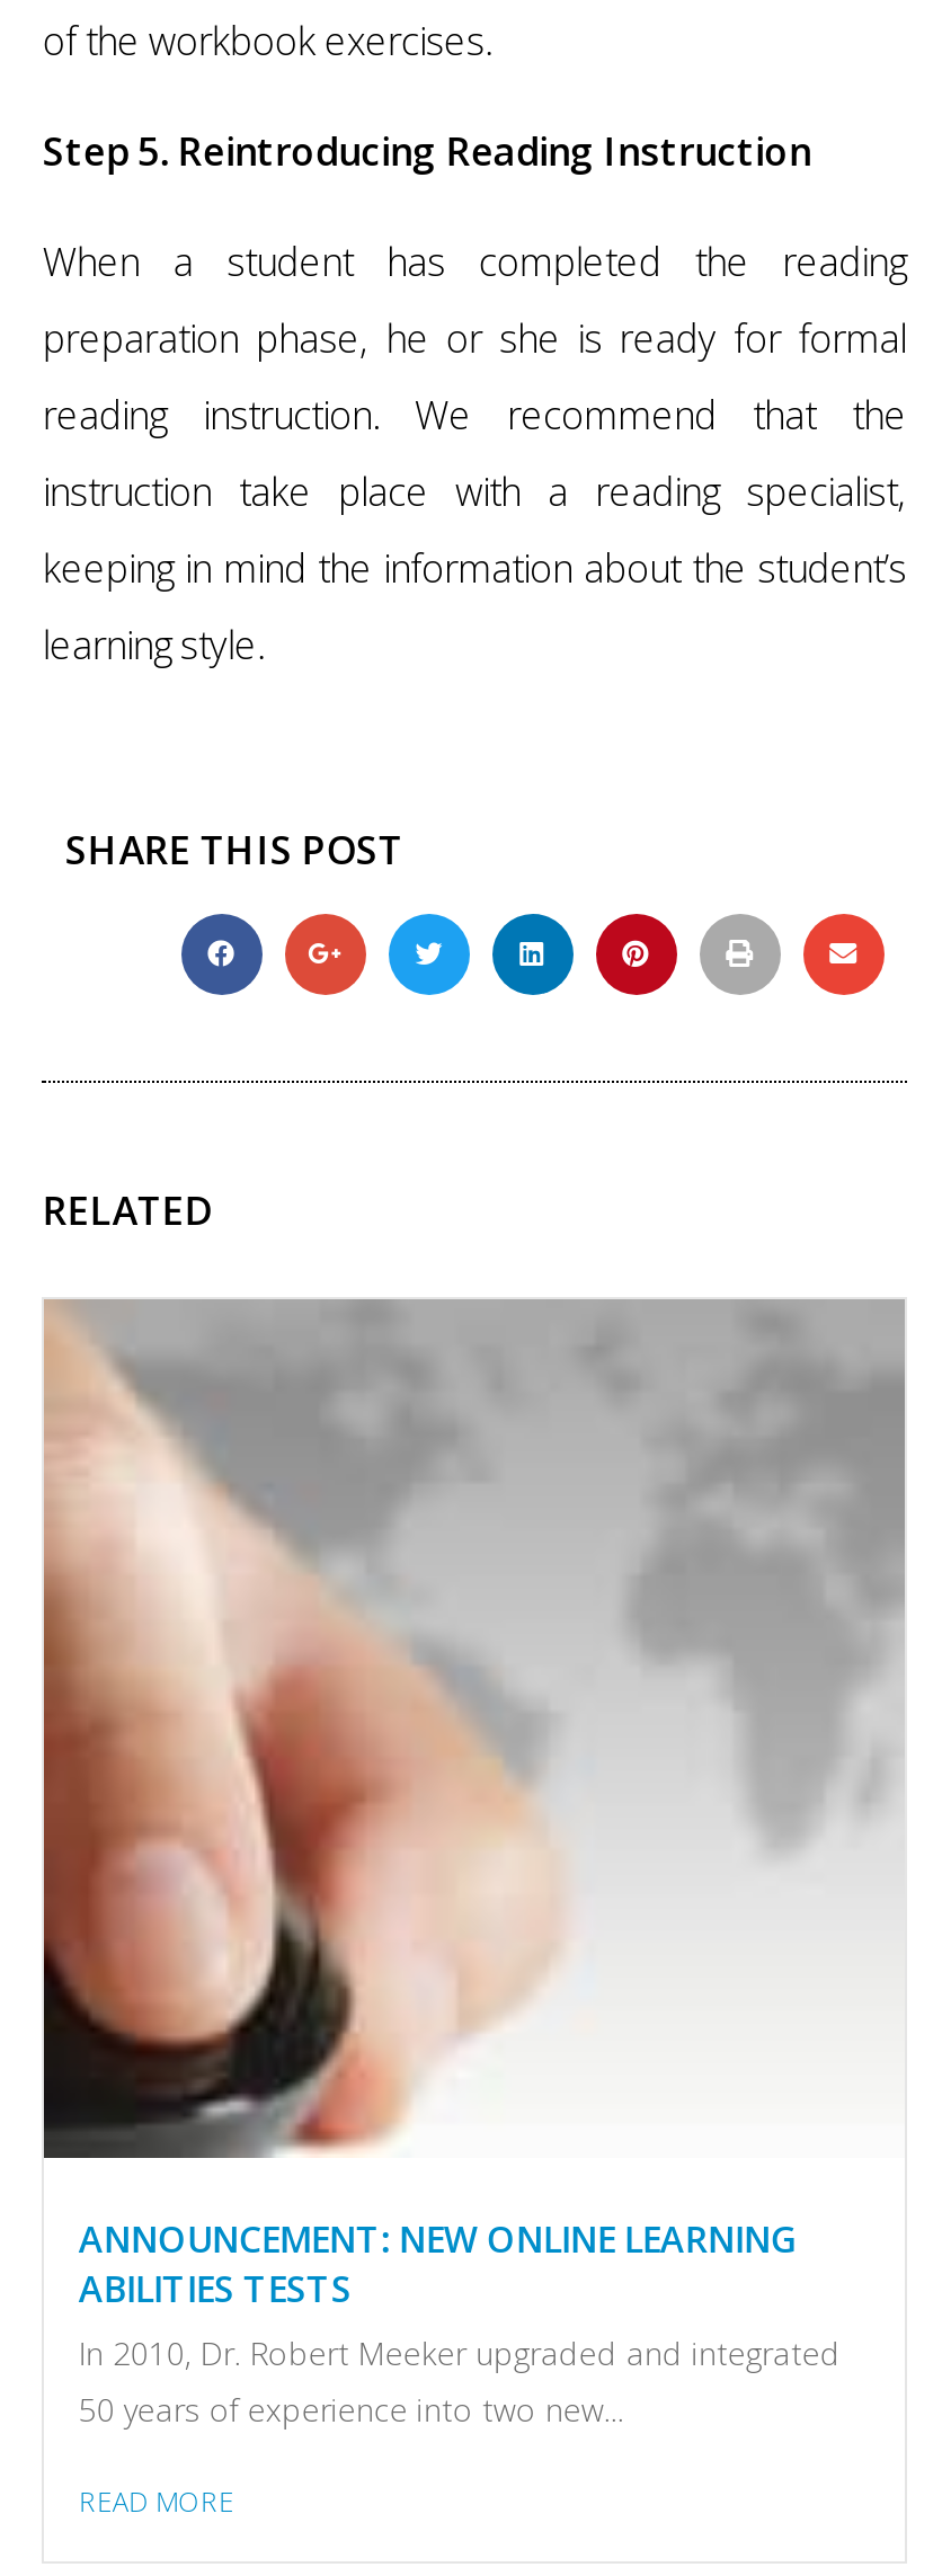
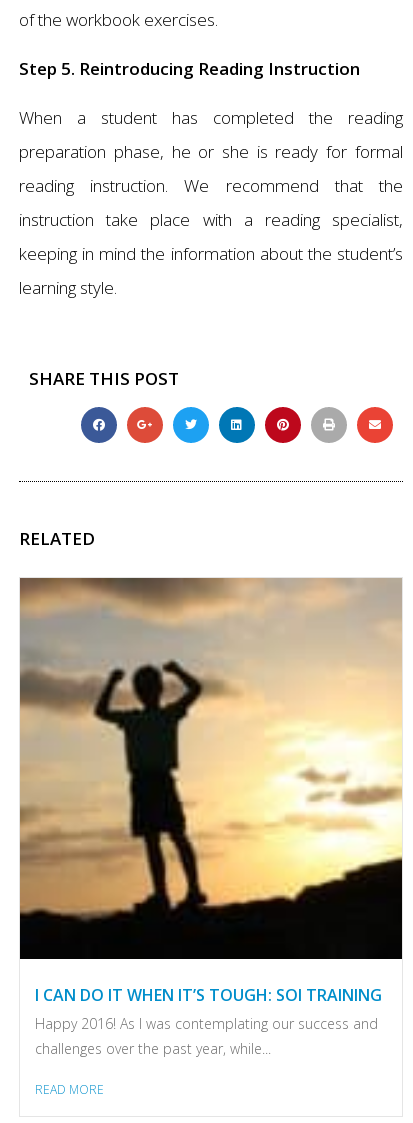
[42,1299,905,2431] [image] | ANNOUNCEMENT: NEW ONLINE LEARNING | ABILITIES TESTS | In 2010, Dr. Robert Meeker upgraded and integrated | 50 years of experience into two new... -> [19,578,403,1058] [image] | I CAN DO IT WHEN IT’S TOUGH: SOI TRAINING | Happy 2016! As I was contemplating our success and | challenges over the past year, while...

